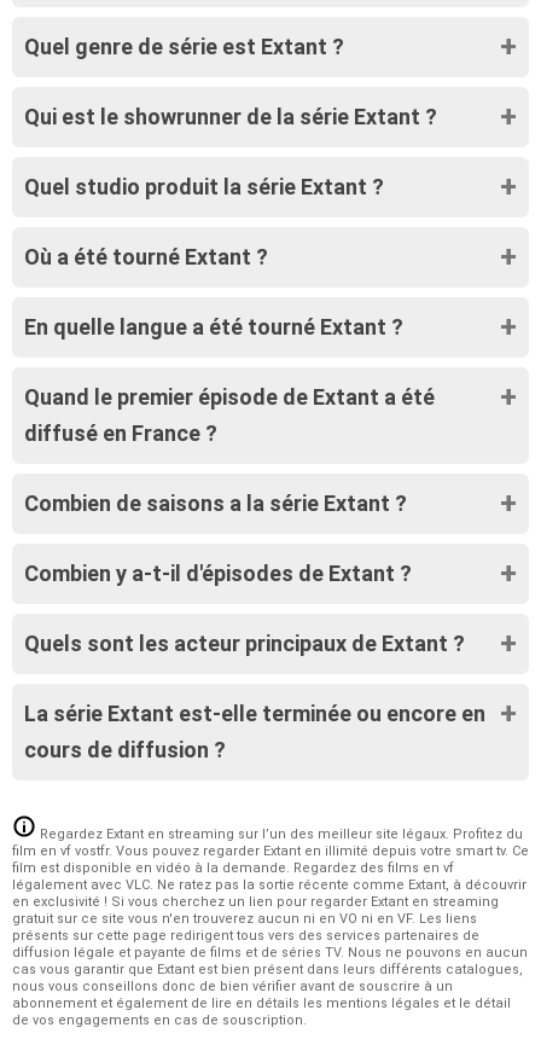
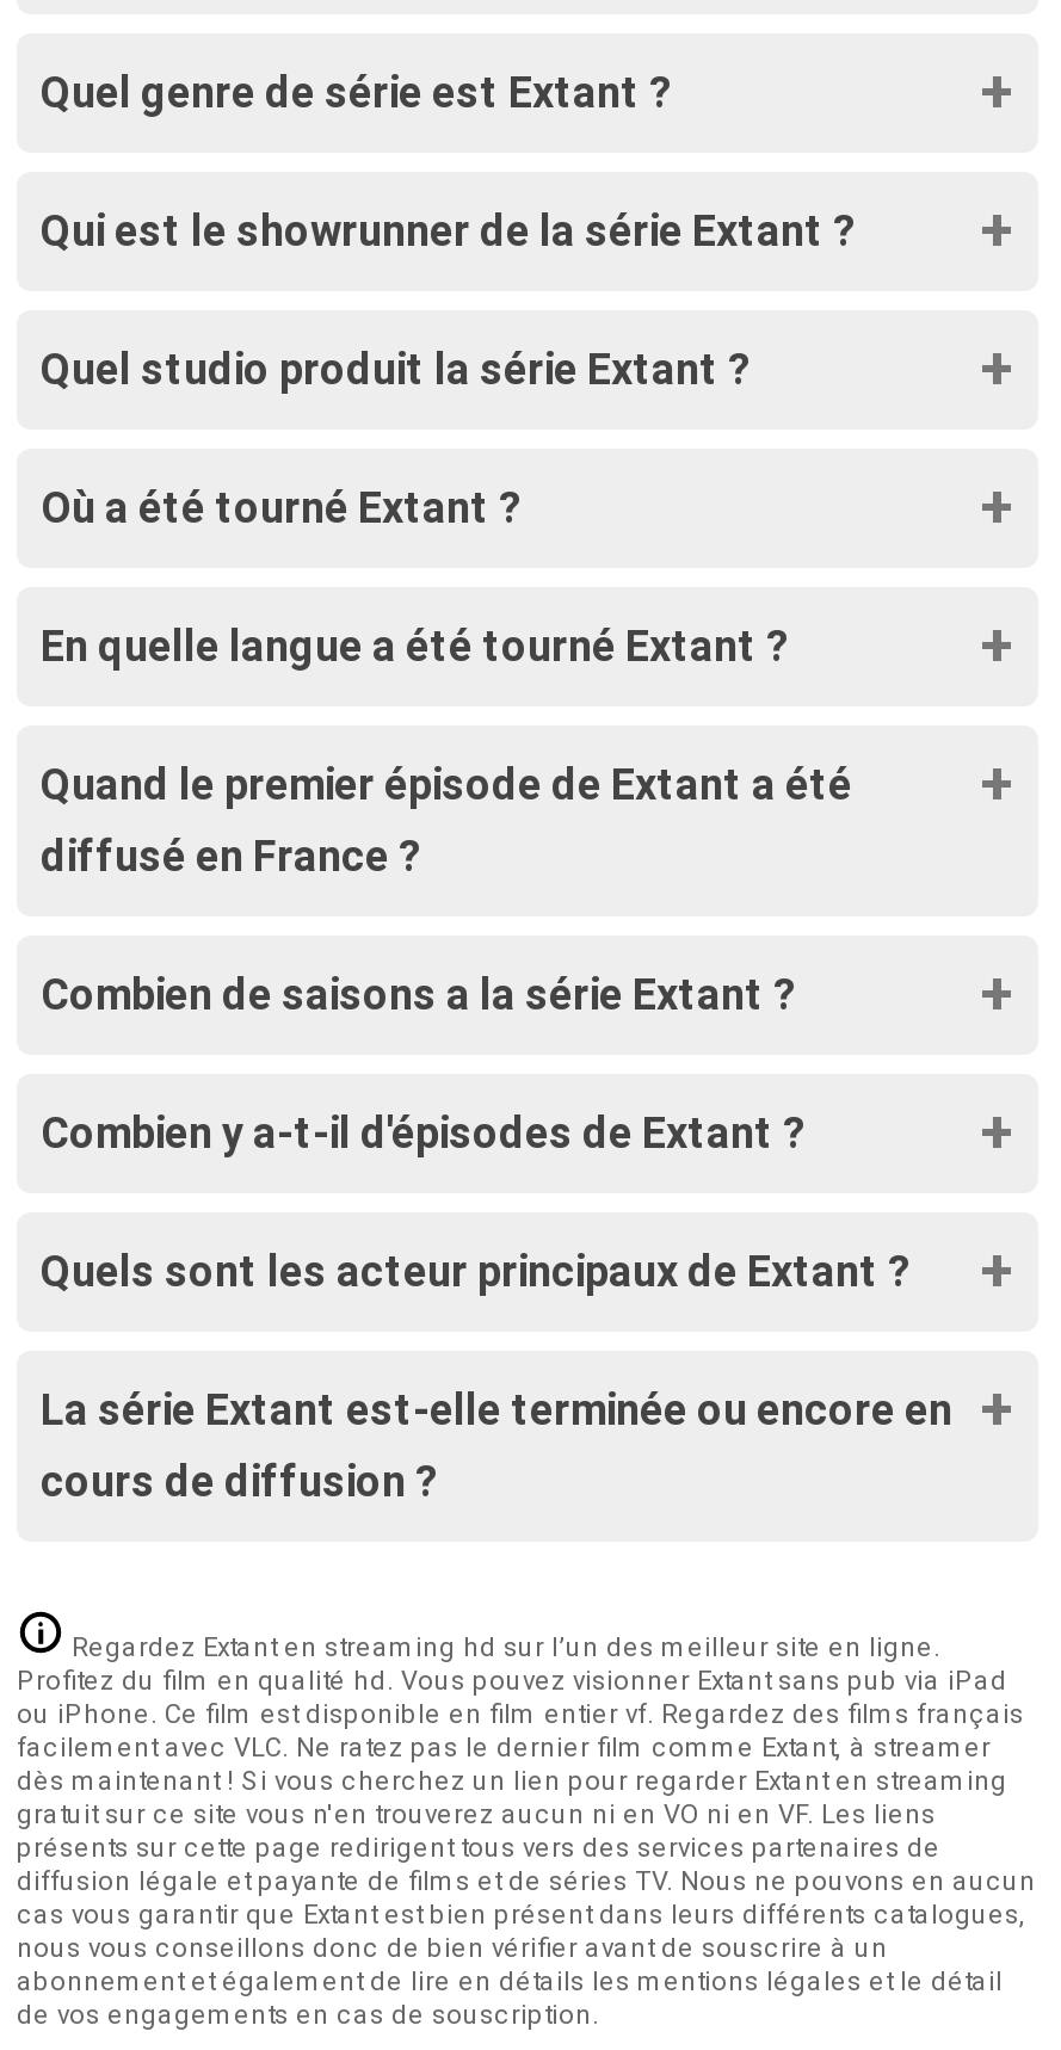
[12,826,529,909] Regardez Extant en streaming sur l’un des meilleur site légaux. Profitez du | film en vf vostfr. Vous pouvez regarder Extant en illimité depuis votre smart tv. Ce | film est disponible en vidéo à la demande. Regardez des films en vf | légalement avec VLC. Ne ratez pas la sortie récente comme Extant, à découvrir | en exclusivité ! Si vous cherchez un lien pour regarder Extant en streaming -> [17,1631,1024,1796] Regardez Extant en streaming hd sur l’un des meilleur site en ligne. | Profitez du film en qualité hd. Vous pouvez visionner Extant sans pub via iPad | ou iPhone. Ce film est disponible en film entier vf. Regardez des films français | facilement avec VLC. Ne ratez pas le dernier film comme Extant, à streamer | dès maintenant ! Si vous cherchez un lien pour regarder Extant en streaming

